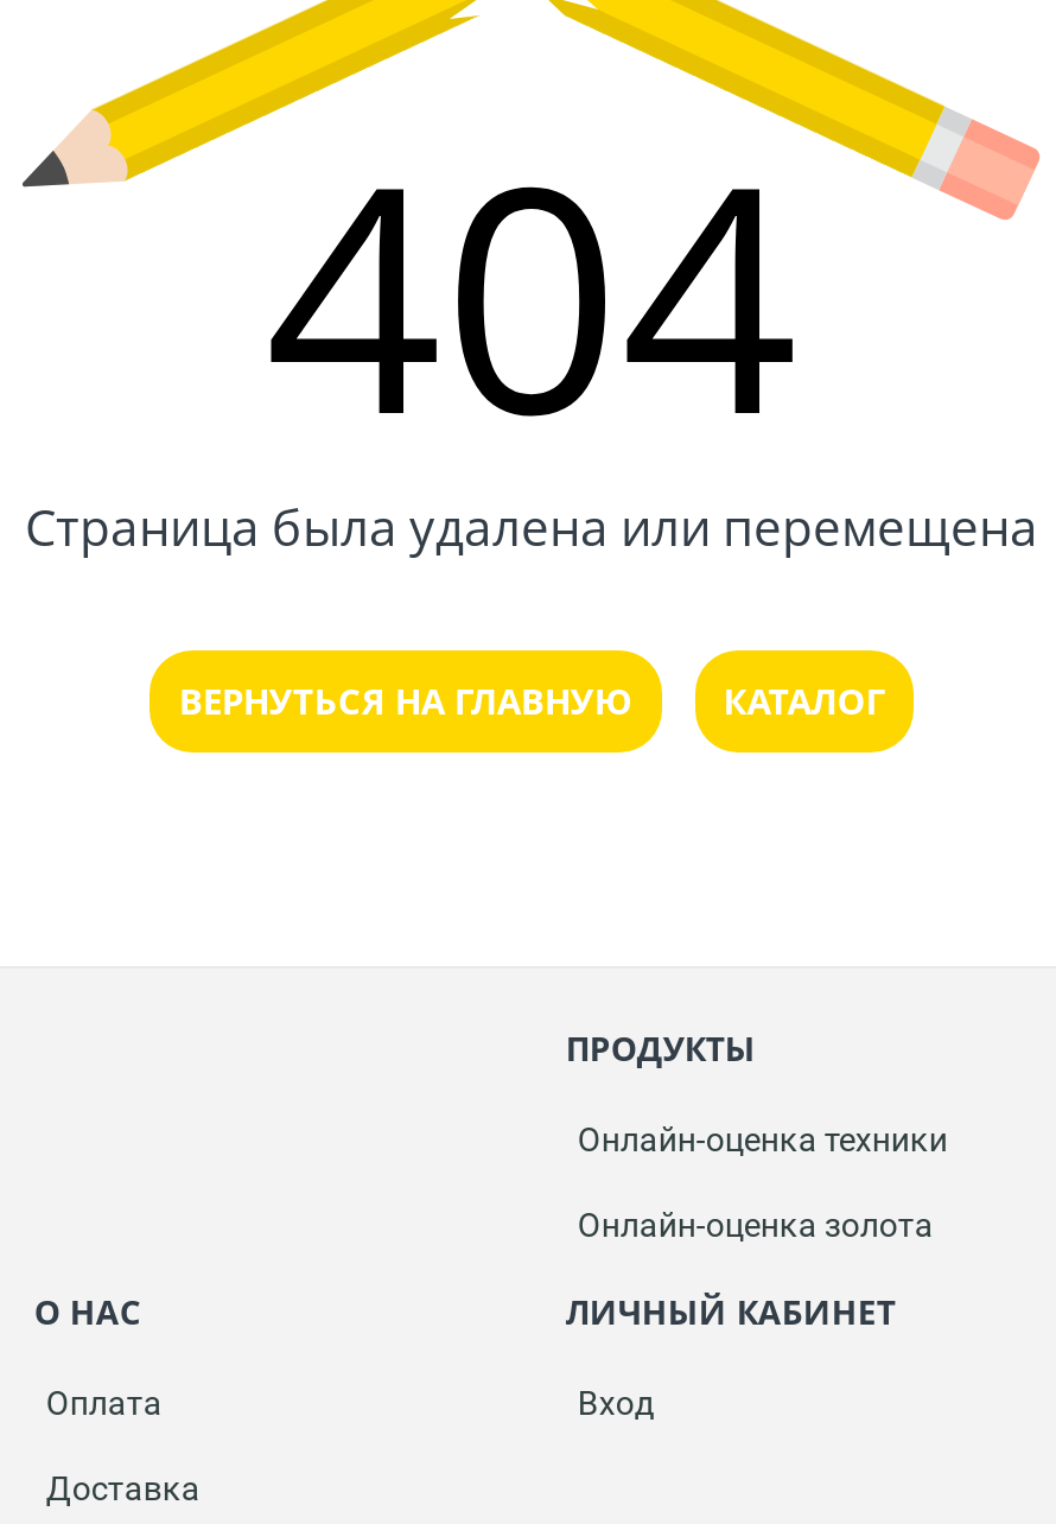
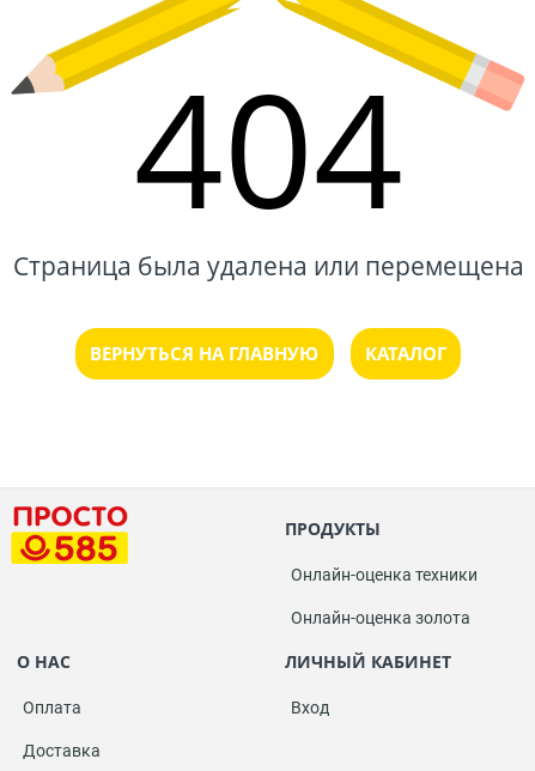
none -> [10,505,129,565] [image]

